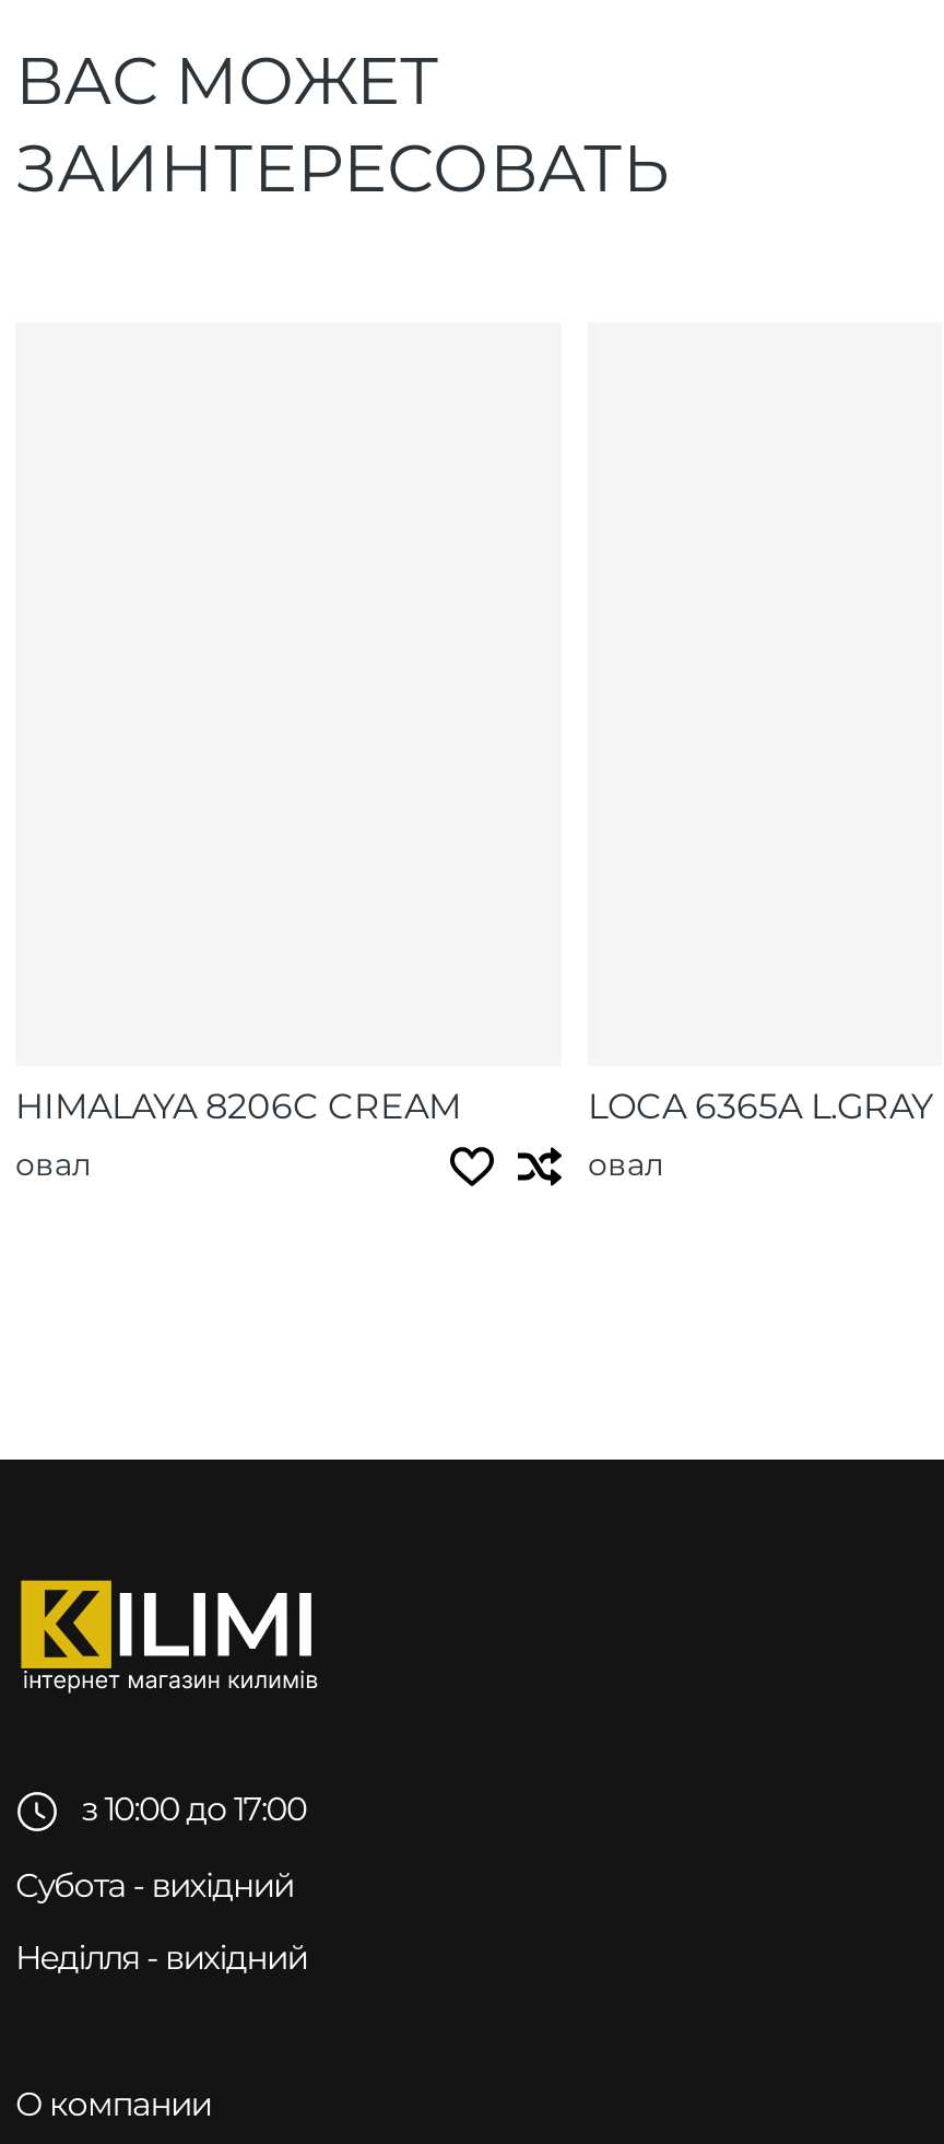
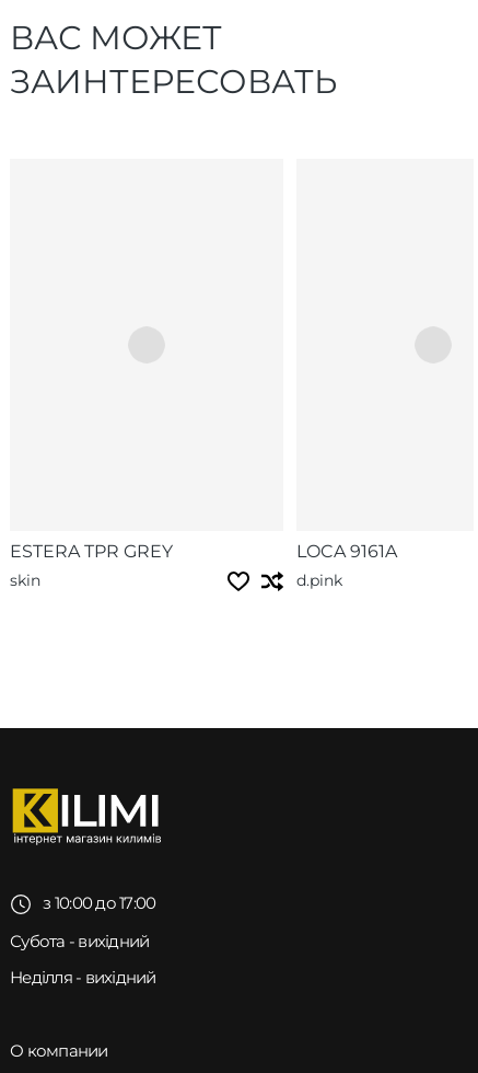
[15,1085,461,1183] HIMALAYA 8206C CREAM | овал -> [10,541,173,590] ESTERA TPR GREY | skin
[588,1085,933,1183] LOCA 6365A L.GRAY | овал -> [296,541,397,590] LOCA 9161A | d.pink

